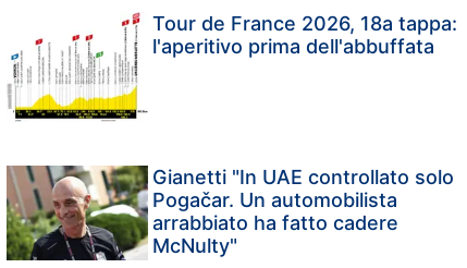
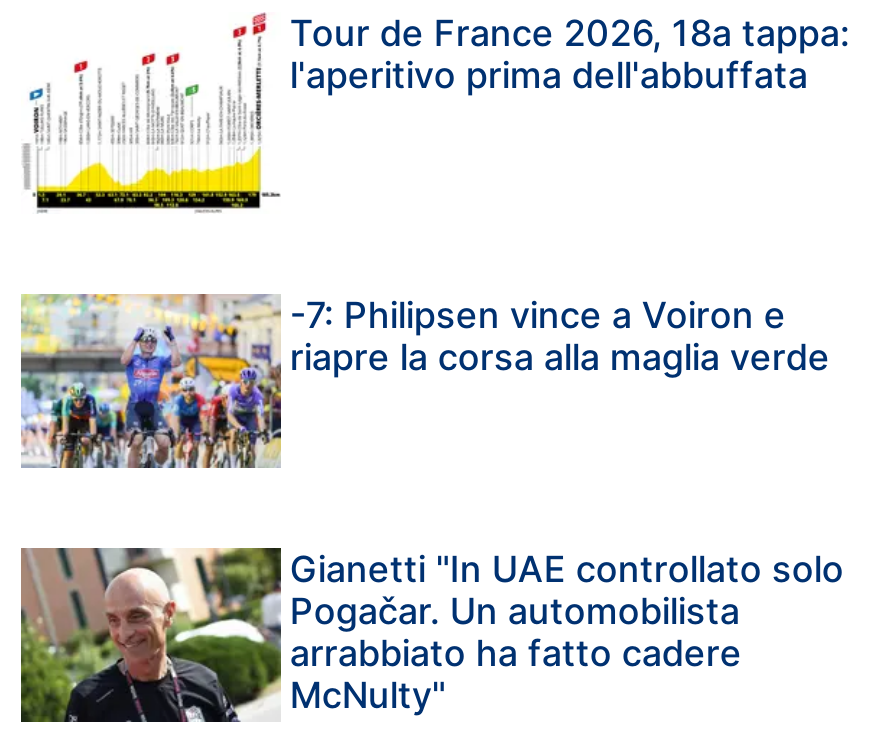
none -> [21,292,830,470] [image] | -7: Philipsen vince a Voiron e | riapre la corsa alla maglia verde

